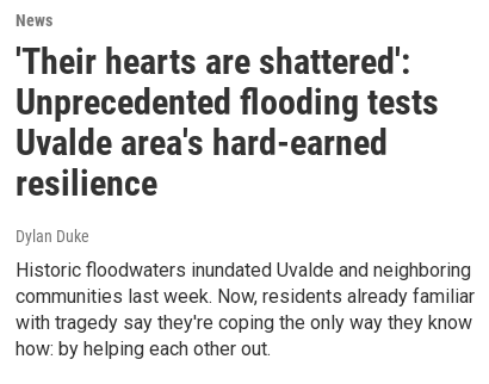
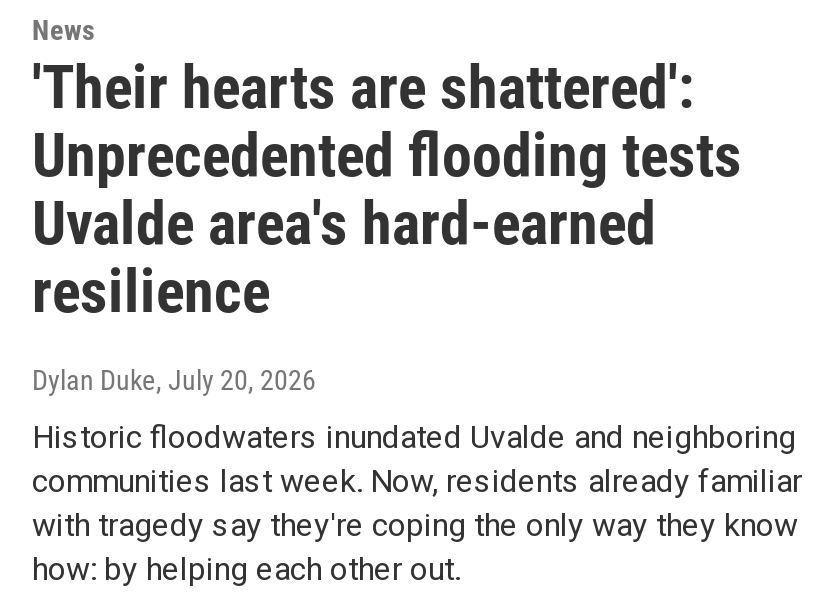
[16,227,89,246] Dylan Duke -> [32,364,316,396] Dylan Duke, July 20, 2026

